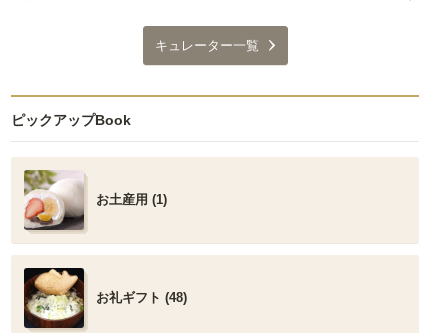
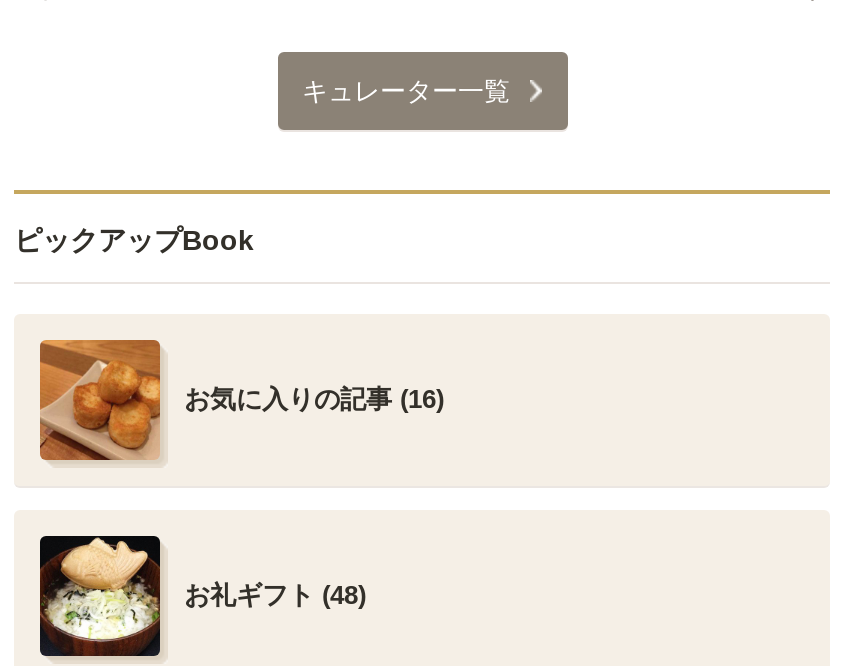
[24,169,167,231] [image] | お土産用 (1) -> [38,338,444,462] [image] | お気に入りの記事 (16)

